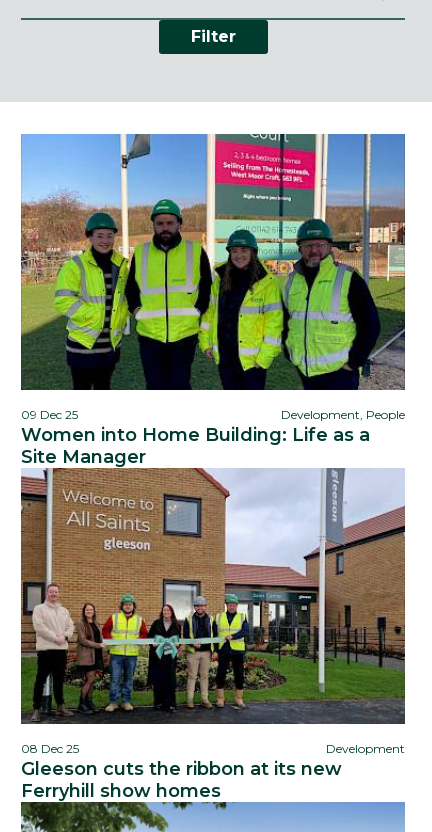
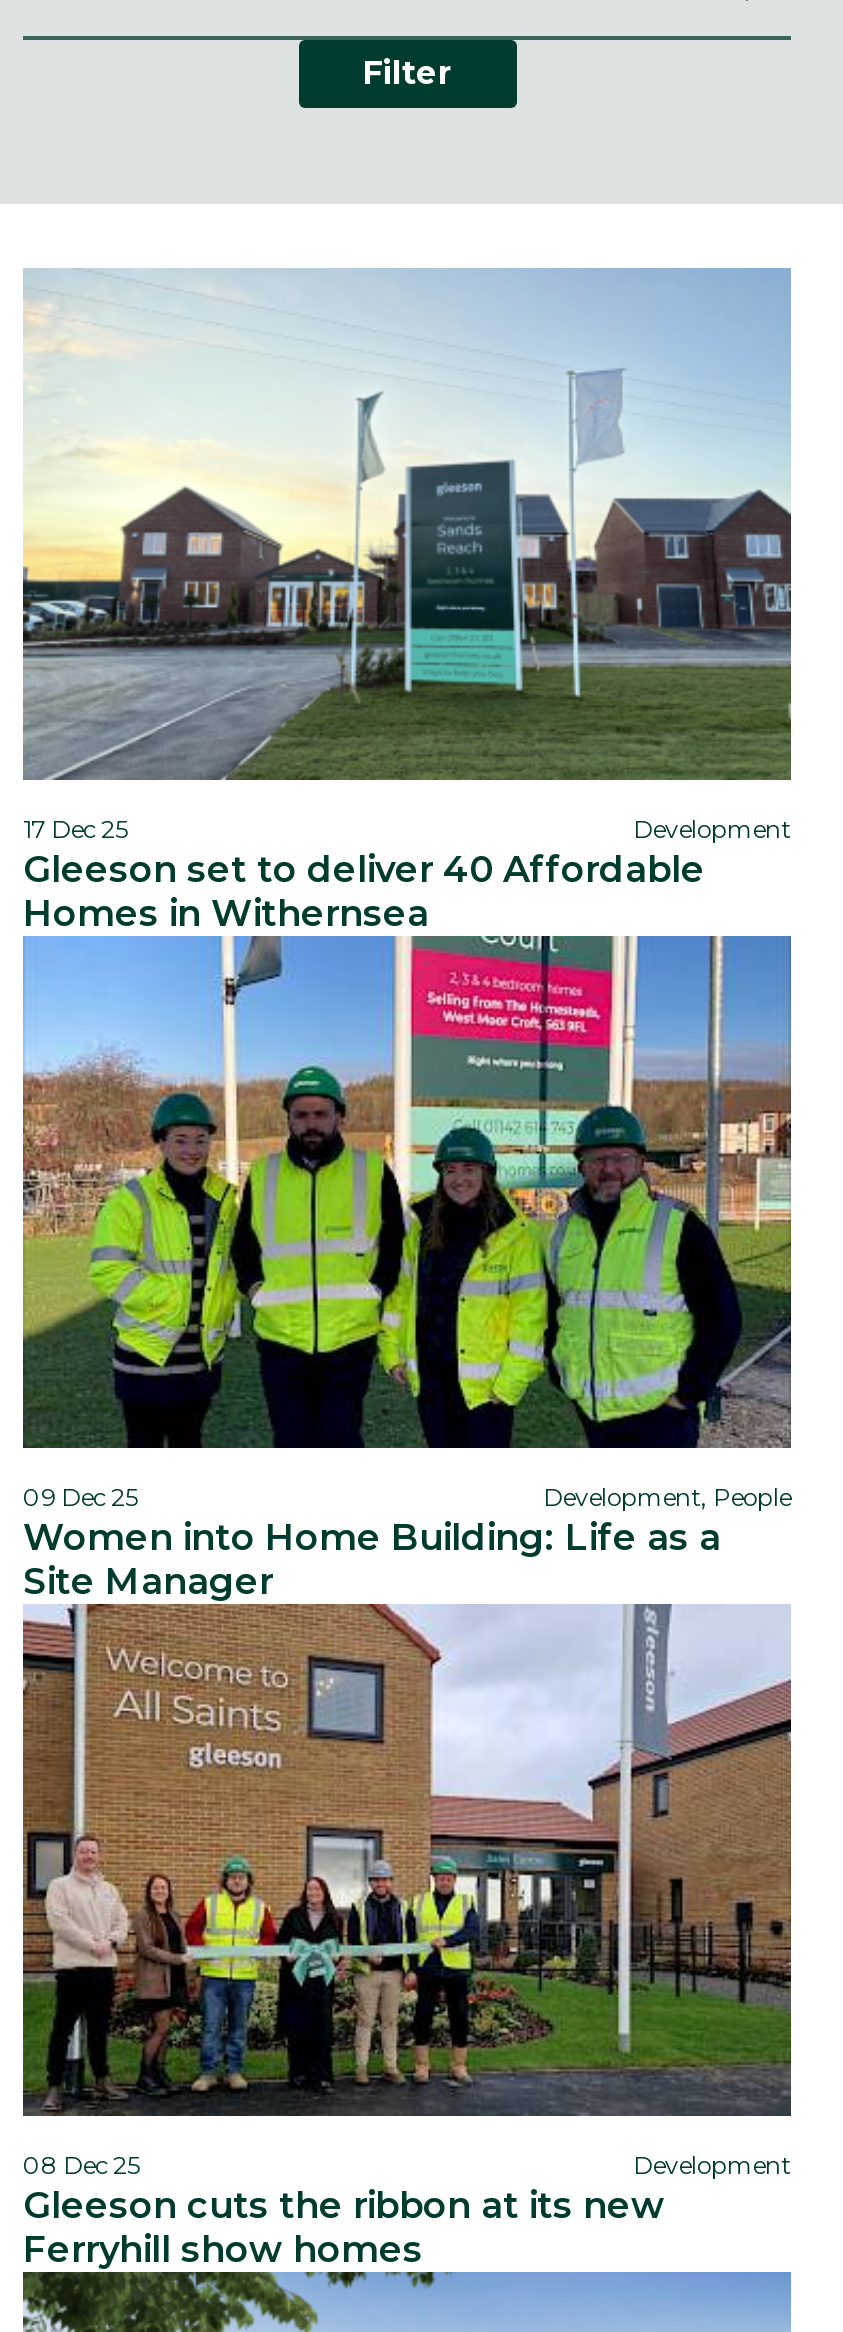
none -> [21,268,791,936] [image] | 17 Dec 25 | Development | Gleeson set to deliver 40 Affordable | Homes in Withernsea

